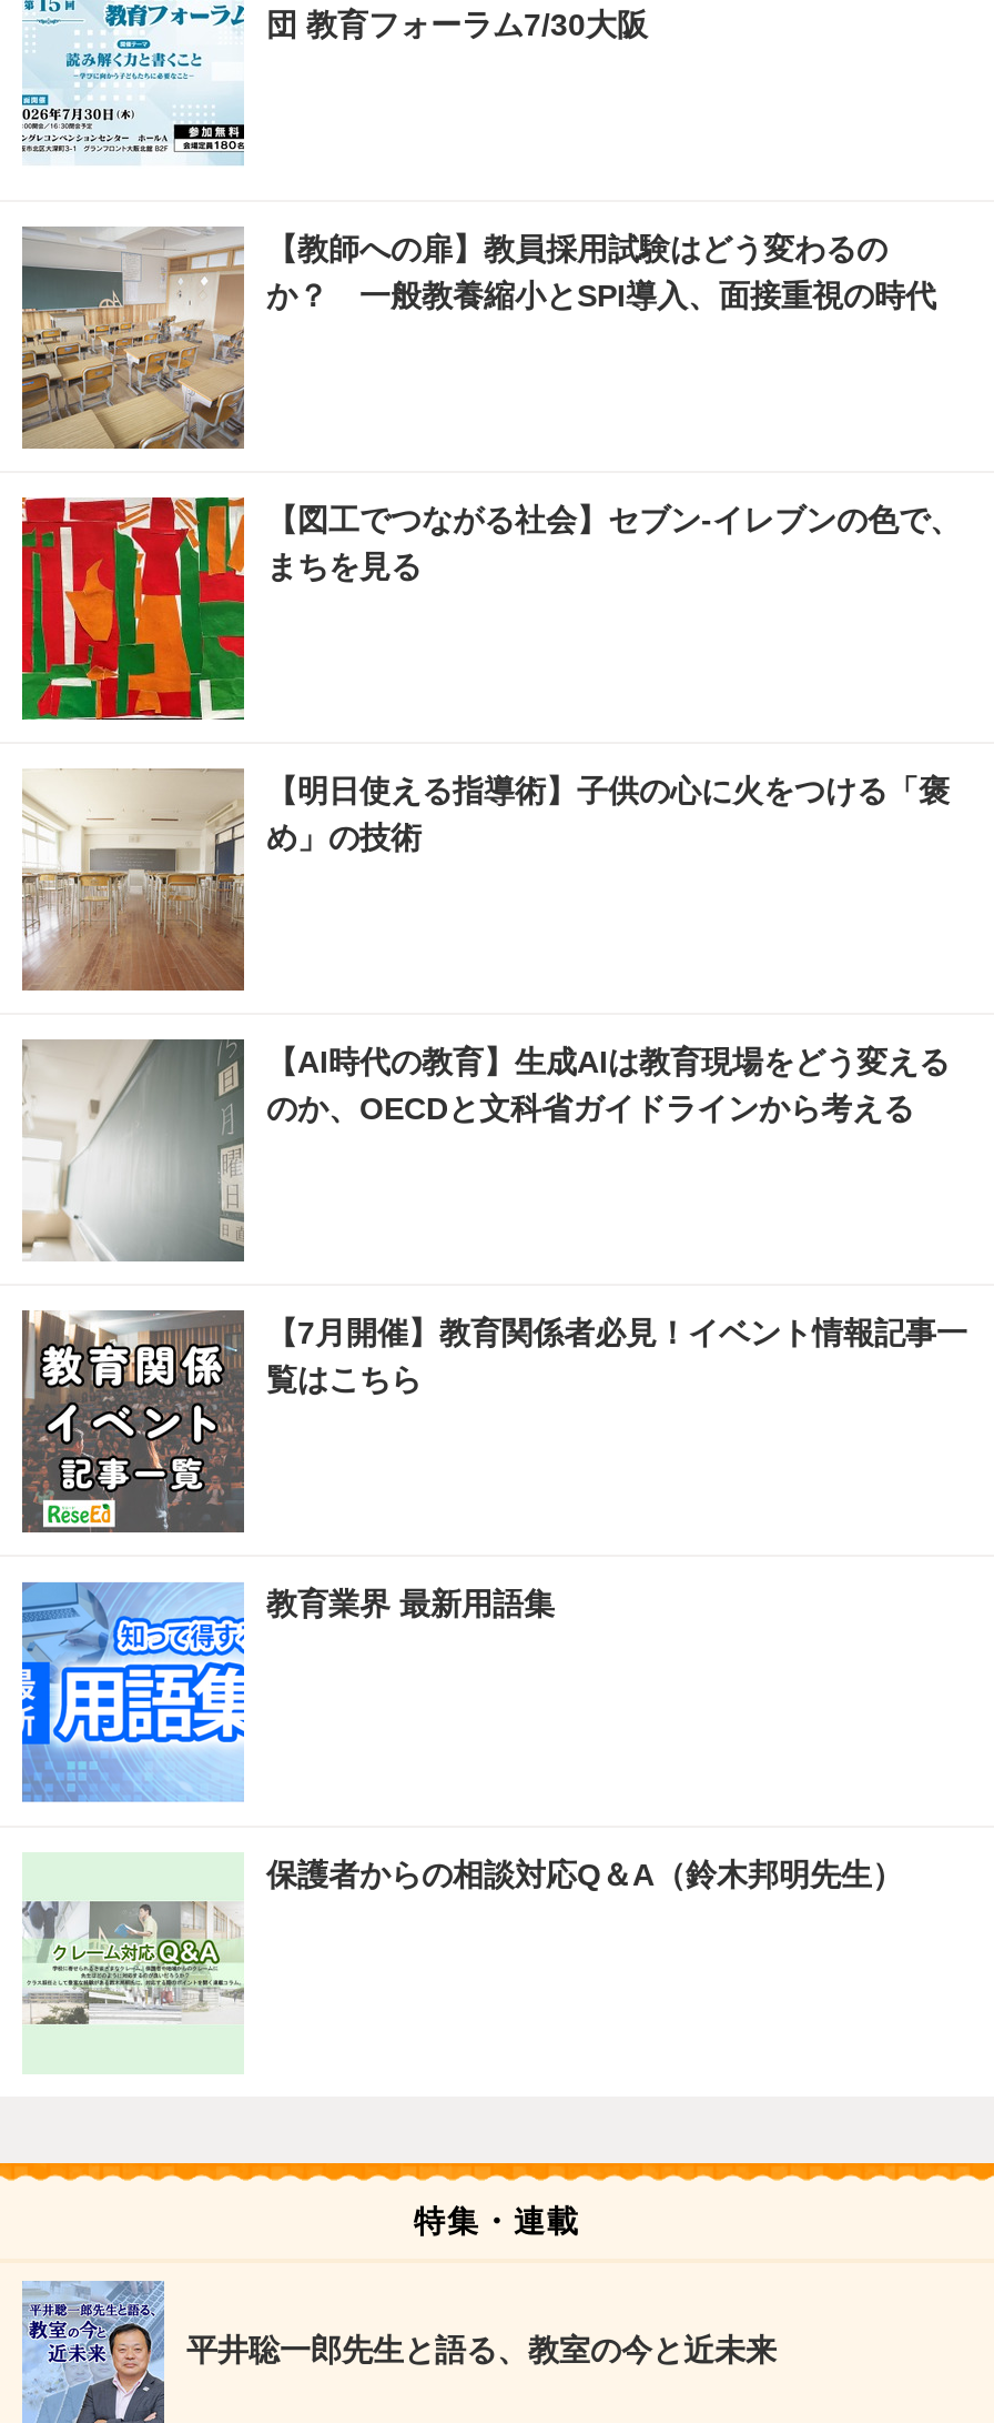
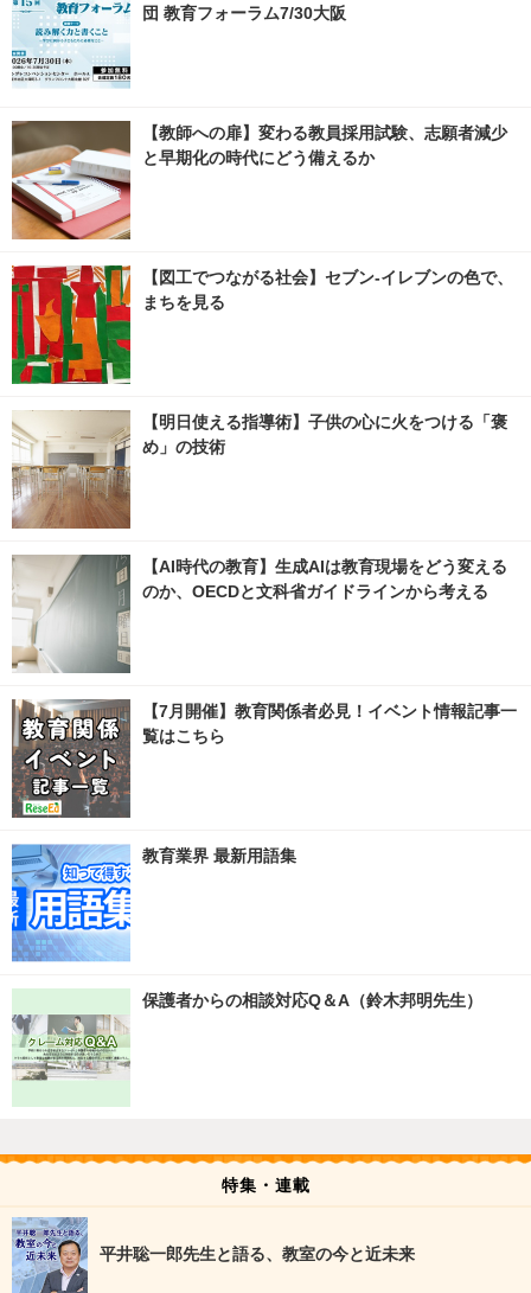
[20,227,936,451] [image] | 【教師への扉】教員採用試験はどう変わるの | か？ 一般教養縮小とSPI導入、面接重視の時代 -> [11,120,507,241] [image] | 【教師への扉】変わる教員採用試験、志願者減少 | と早期化の時代にどう備えるか

